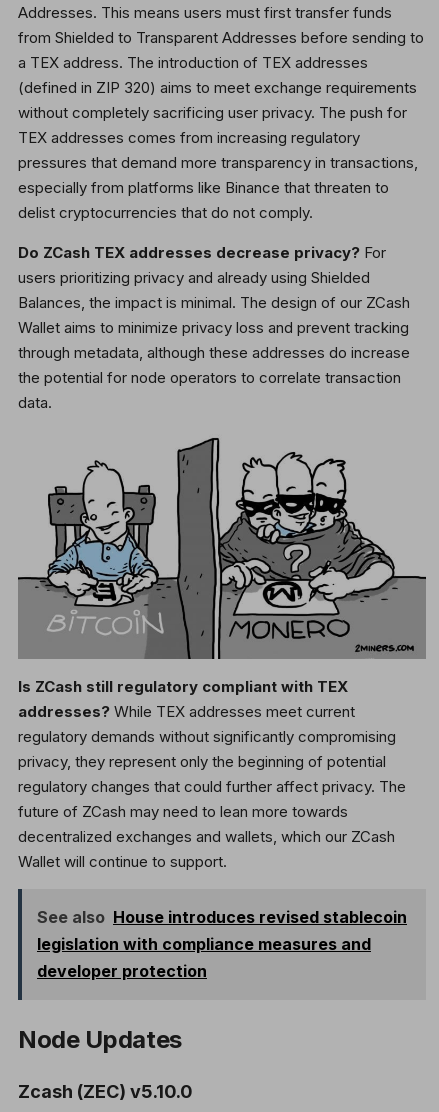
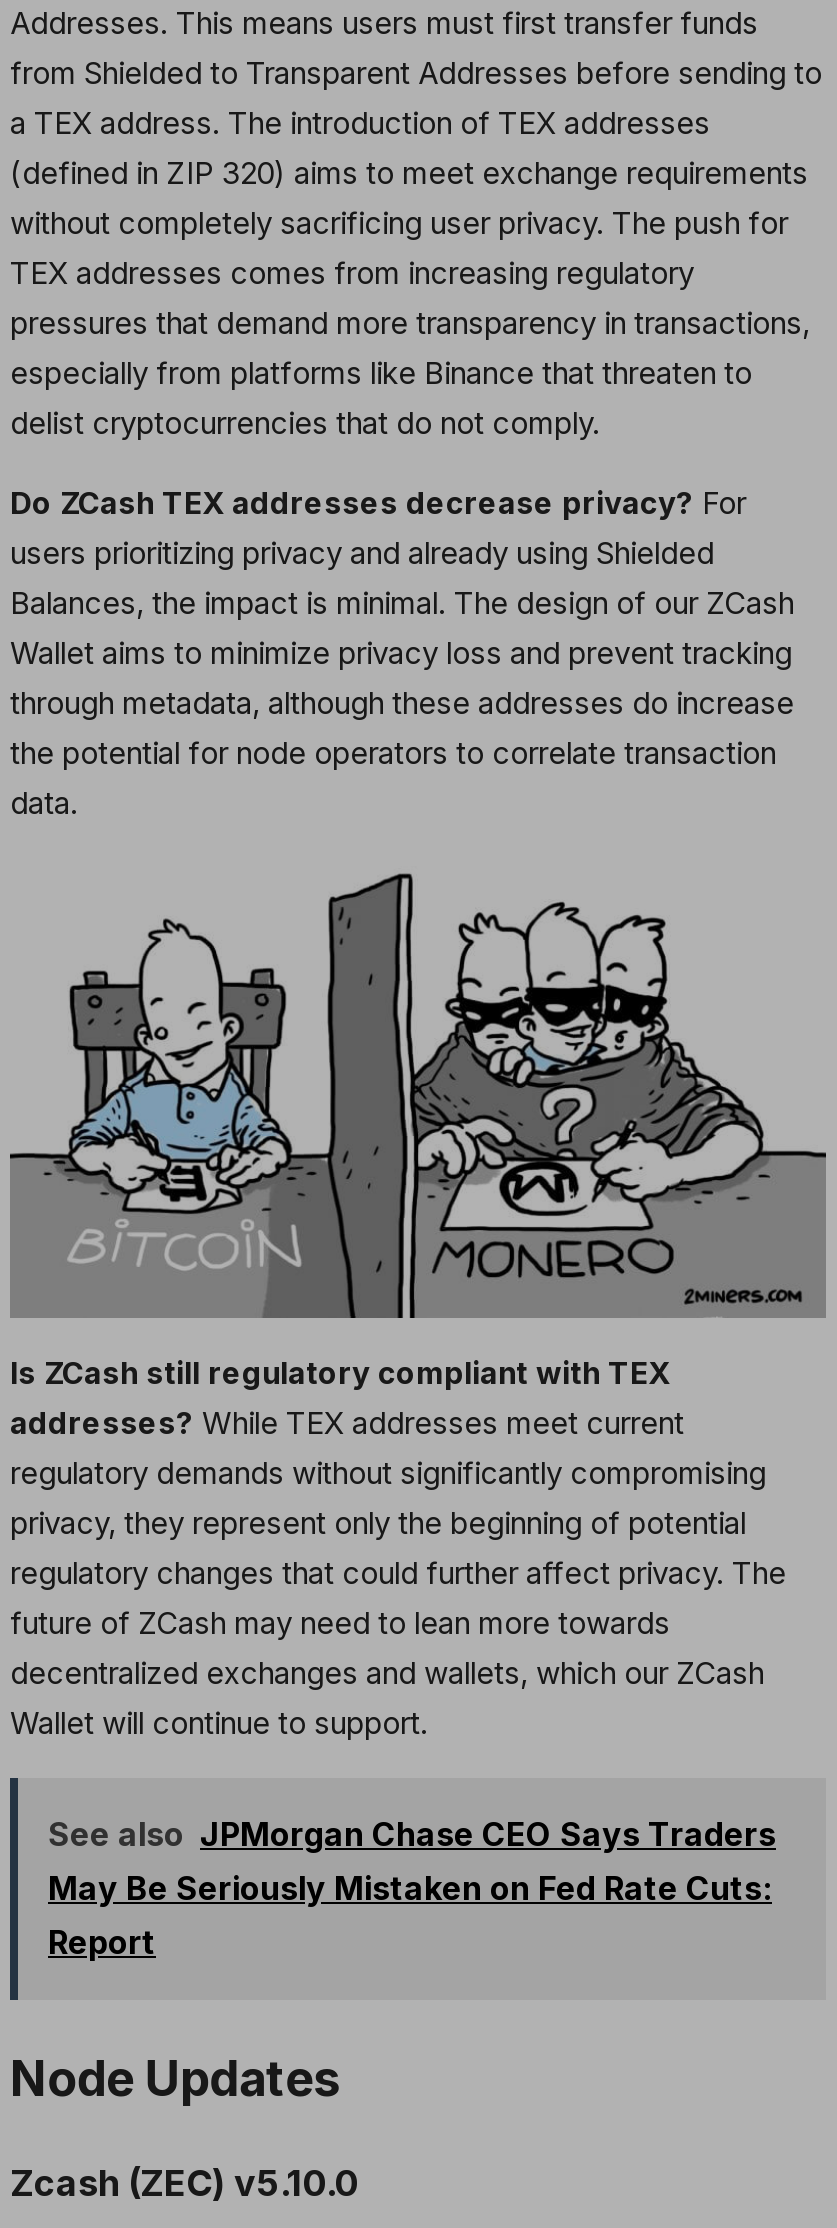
[37,907,407,981] See also House introduces revised stablecoin | legislation with compliance measures and | developer protection -> [48,1814,776,1962] See also JPMorgan Chase CEO Says Traders | May Be Seriously Mistaken on Fed Rate Cuts: | Report

